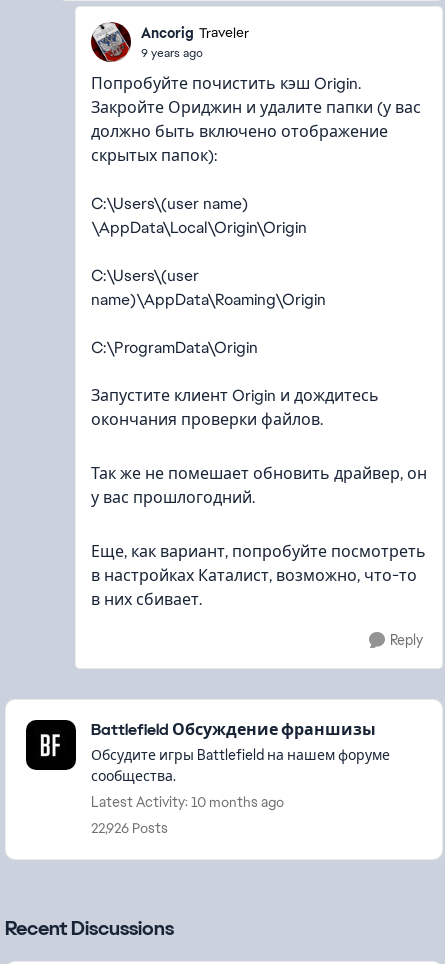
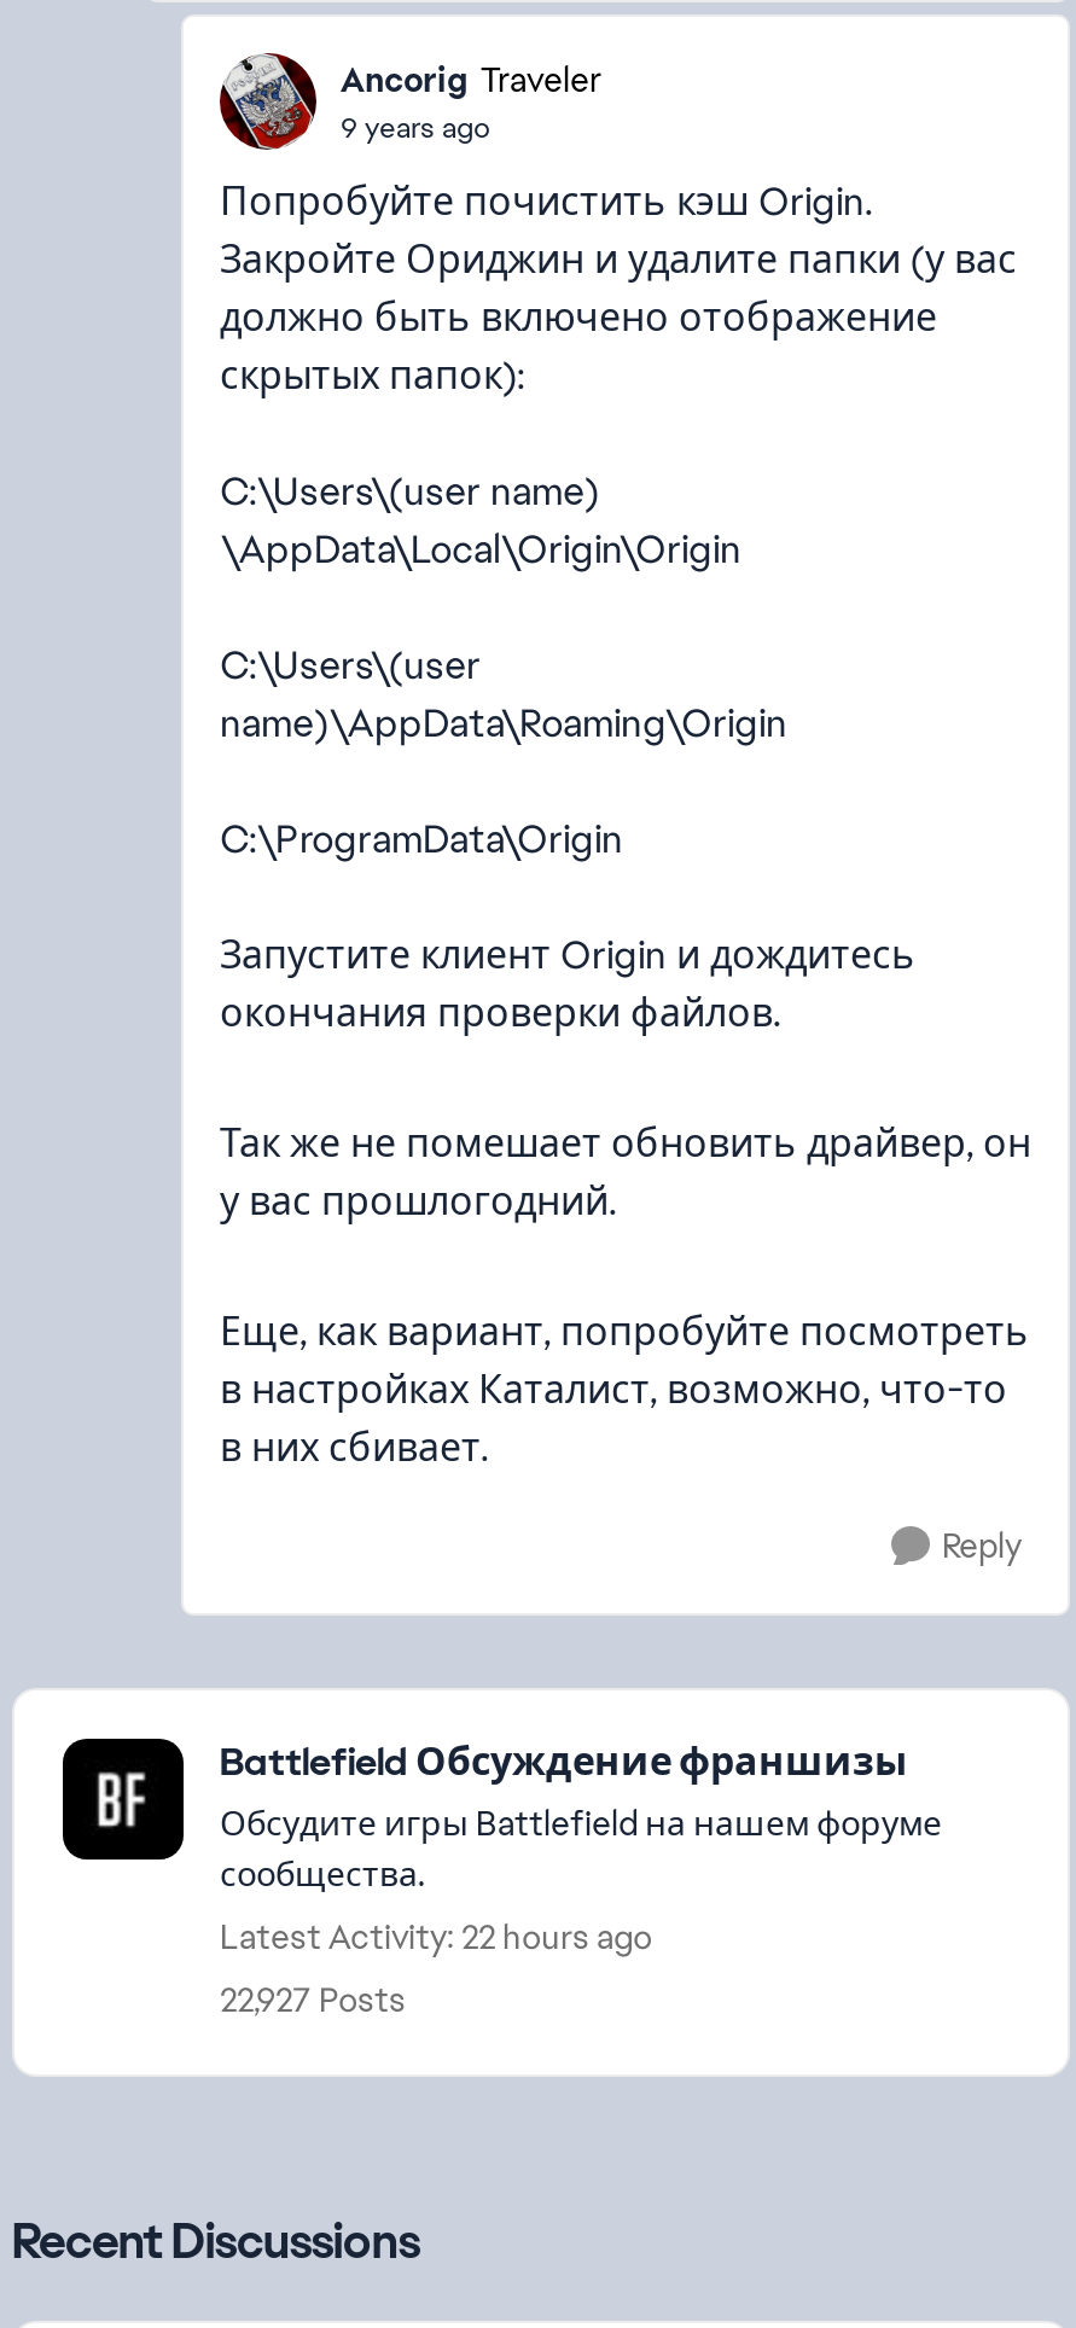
[91,793,284,811] Latest Activity: 10 months ago -> [220,1915,652,1959] Latest Activity: 22 hours ago
[91,819,168,837] 22,926 Posts -> [220,1978,406,2021] 22,927 Posts

